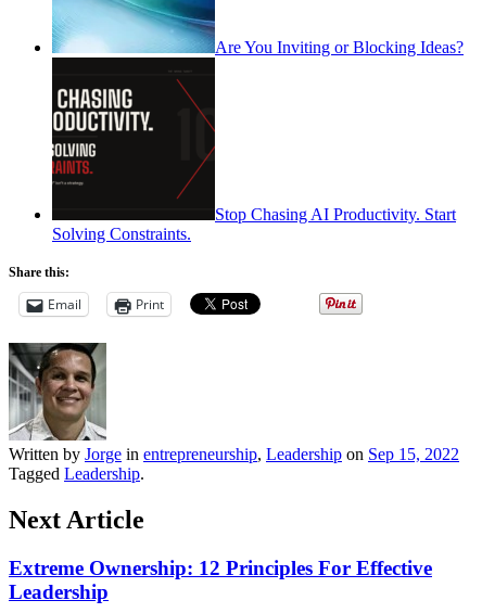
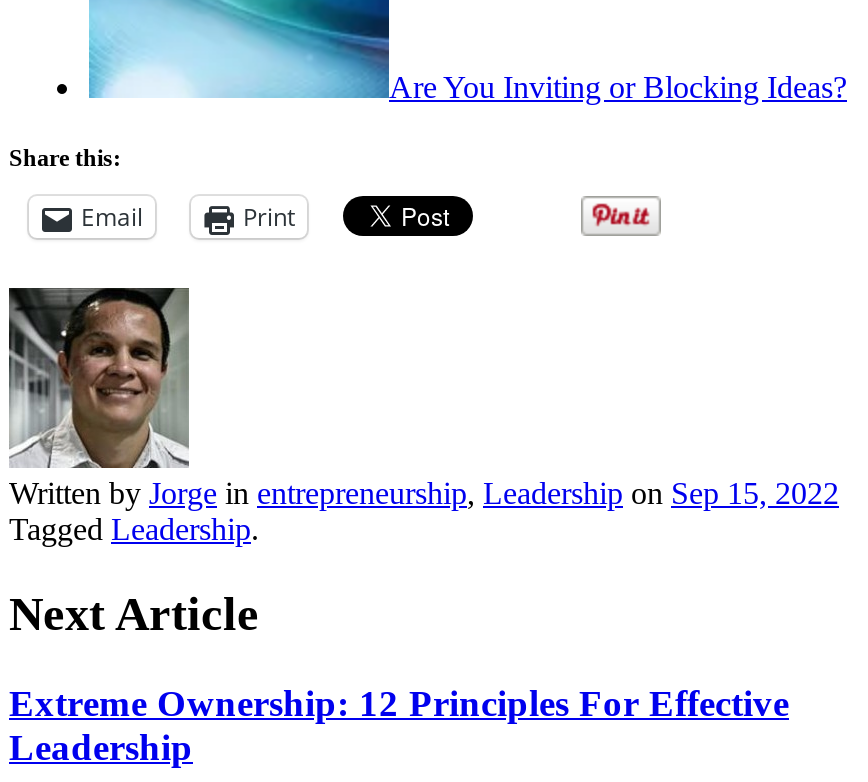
[51,56,456,243] [image] | Stop Chasing AI Productivity. Start | Solving Constraints. -> none

